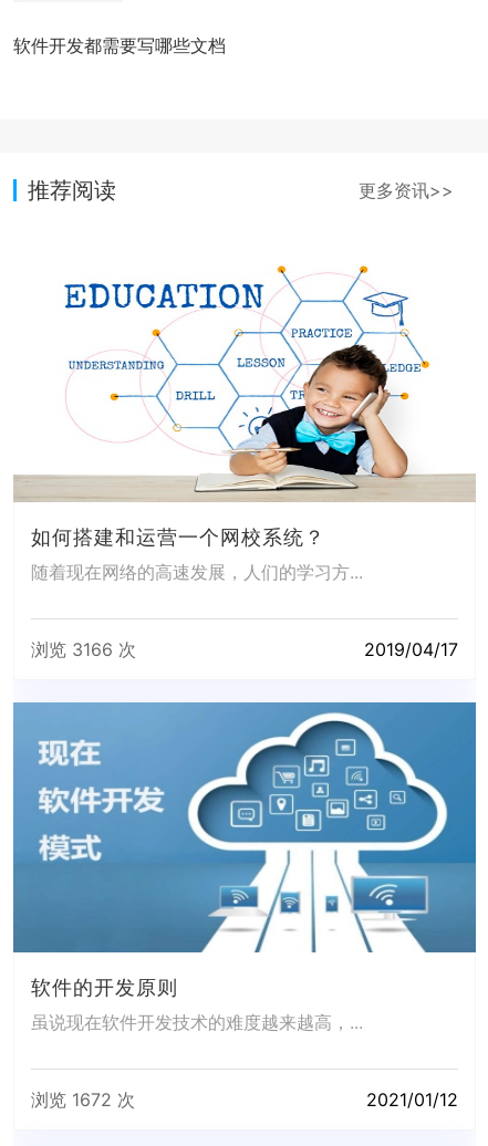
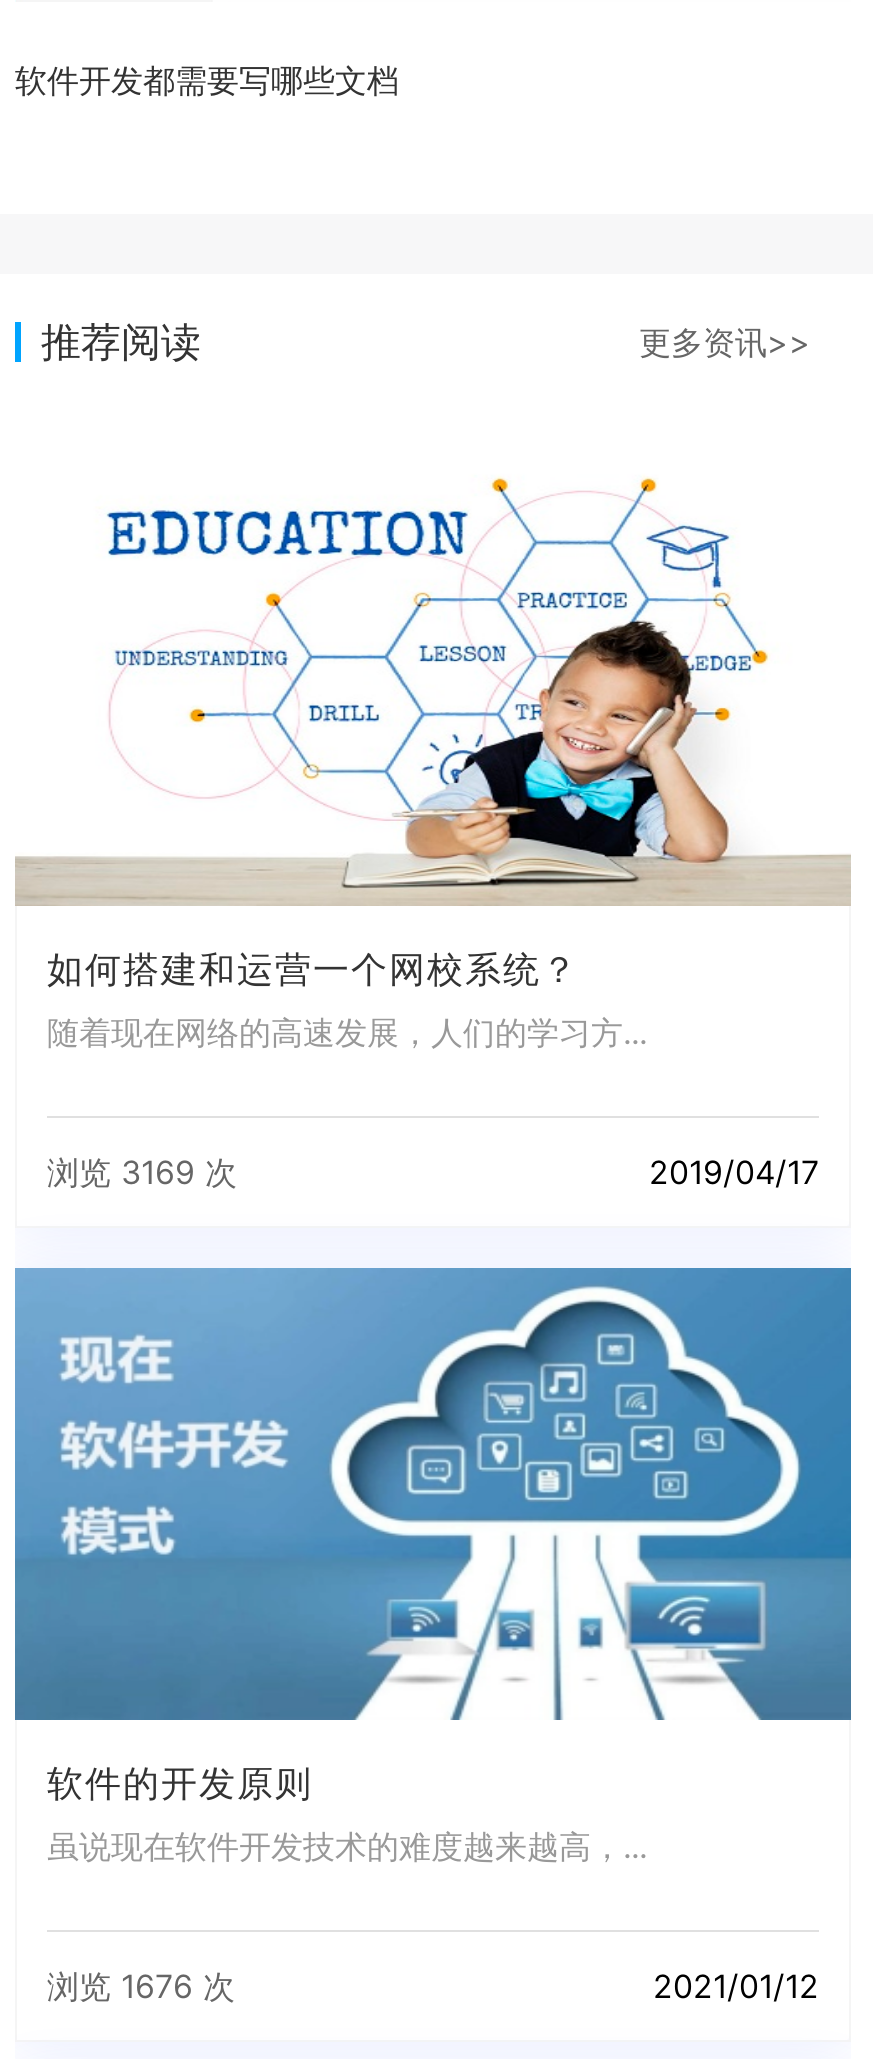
[31,638,136,660] 浏览 3166 次 -> [47,1152,237,1192] 浏览 3169 次
[31,1088,135,1110] 浏览 1672 次 -> [47,1966,235,2006] 浏览 1676 次

